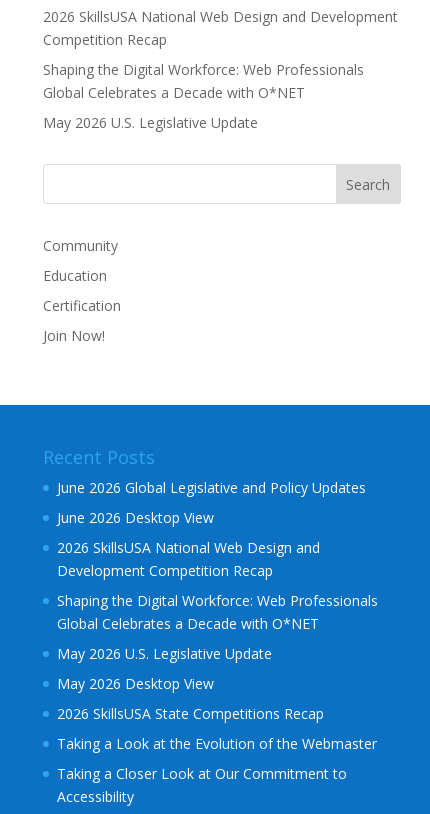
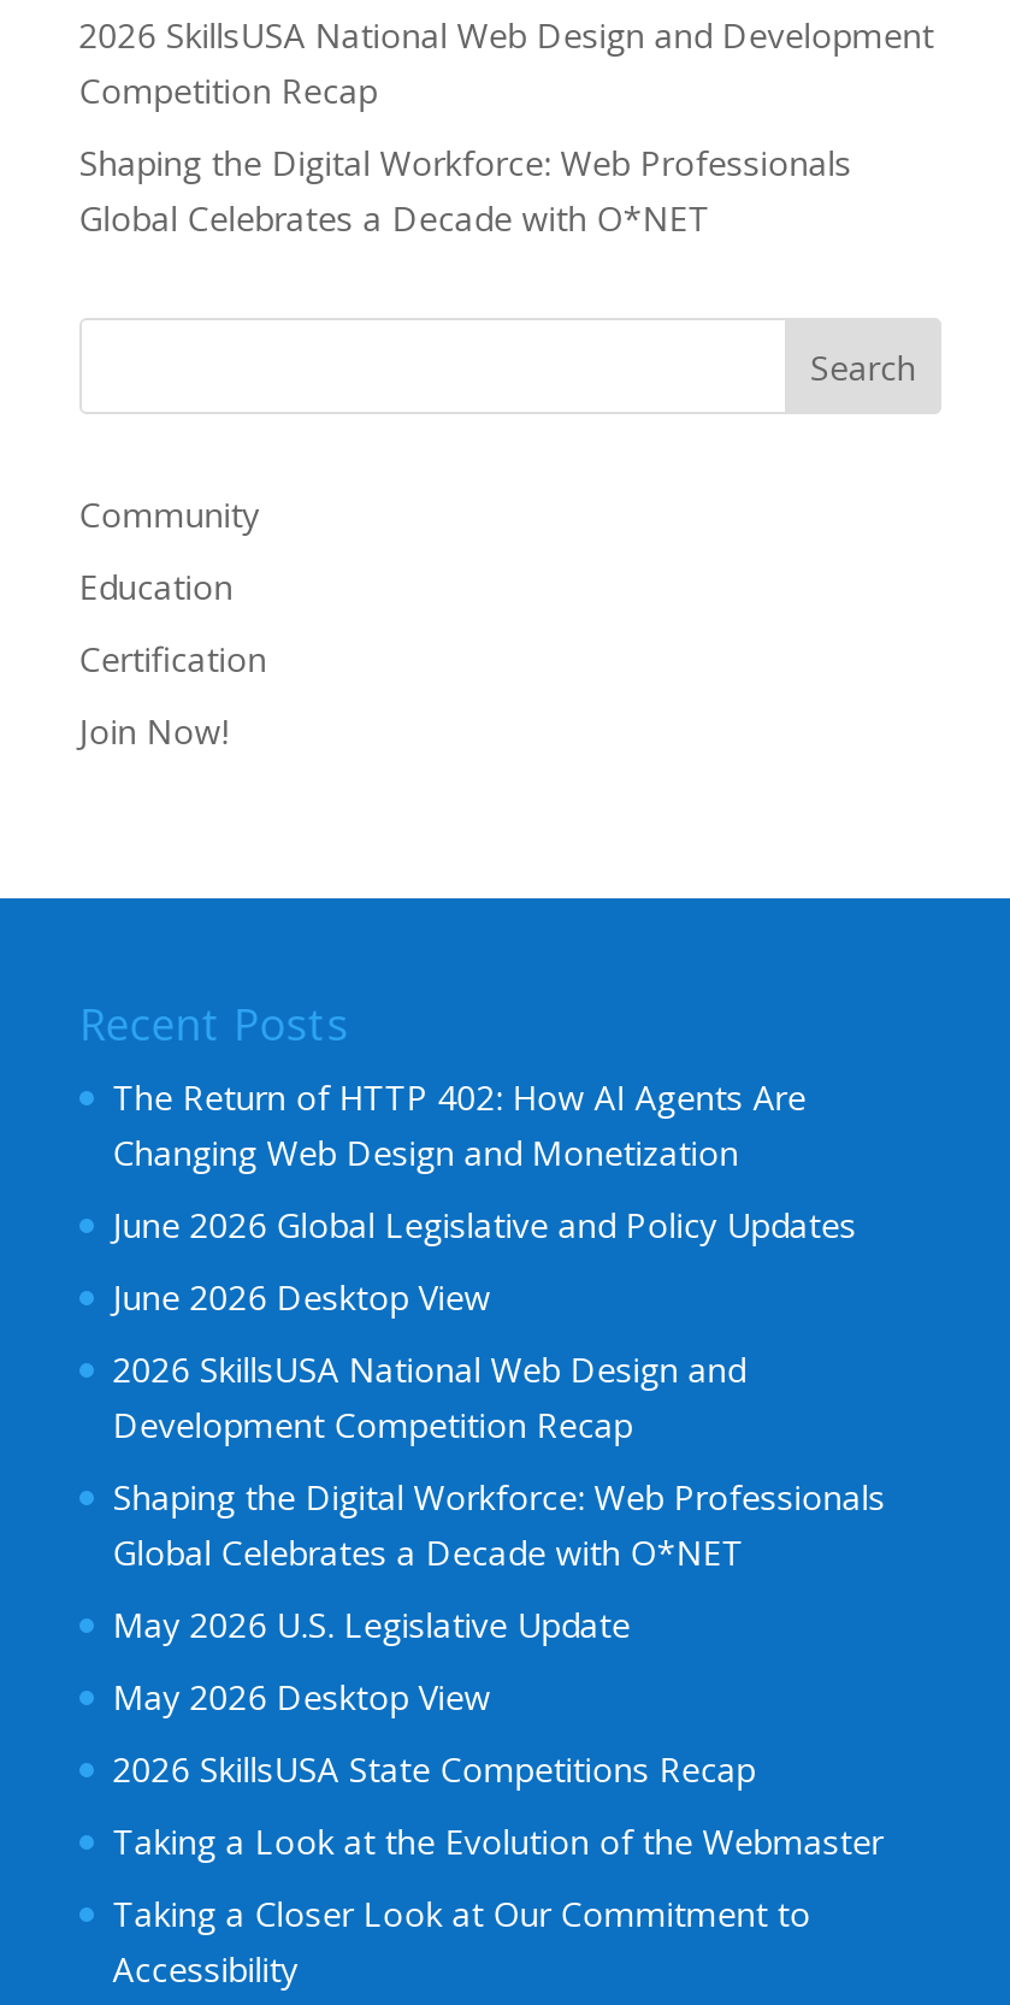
[43,113,258,132] May 2026 U.S. Legislative Update -> none
moved [43,236,155,469] -> [79,491,349,1052]: Community | Education | Certification | Join Now! | Recent Posts
none -> [113,1074,806,1175] The Return of HTTP 402: How AI Agents Are | Changing Web Design and Monetization

